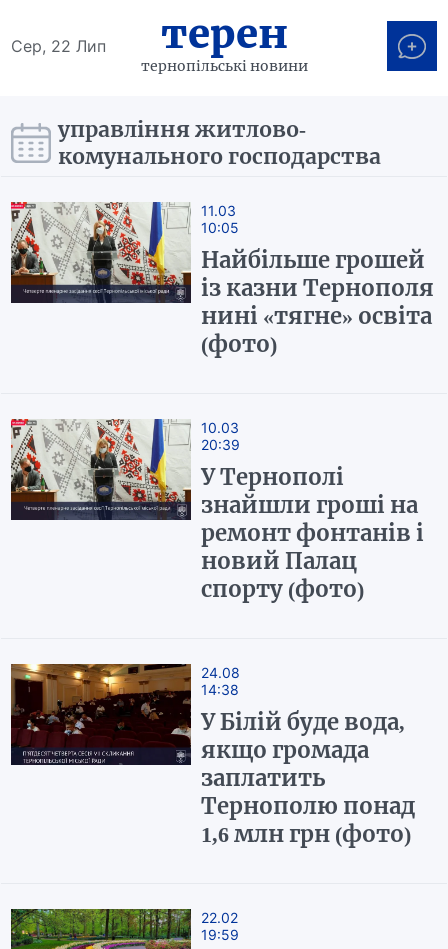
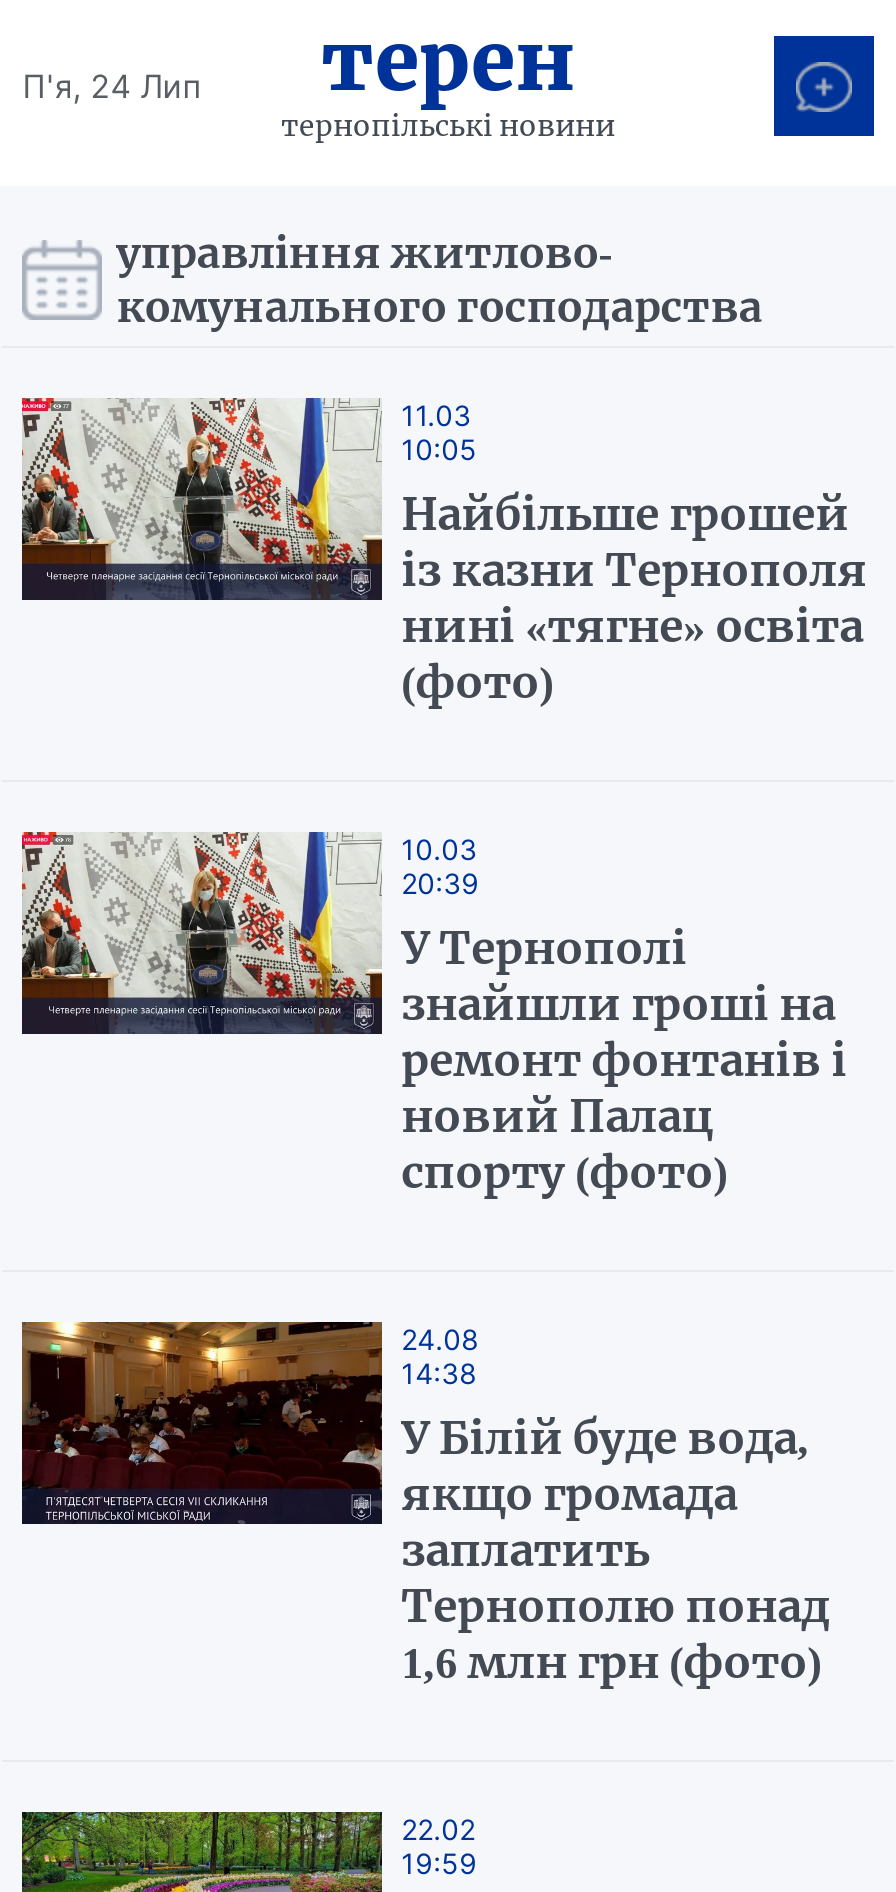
[11,36,106,56] Сер, 22 Лип -> [22,66,200,106] П'я, 24 Лип

